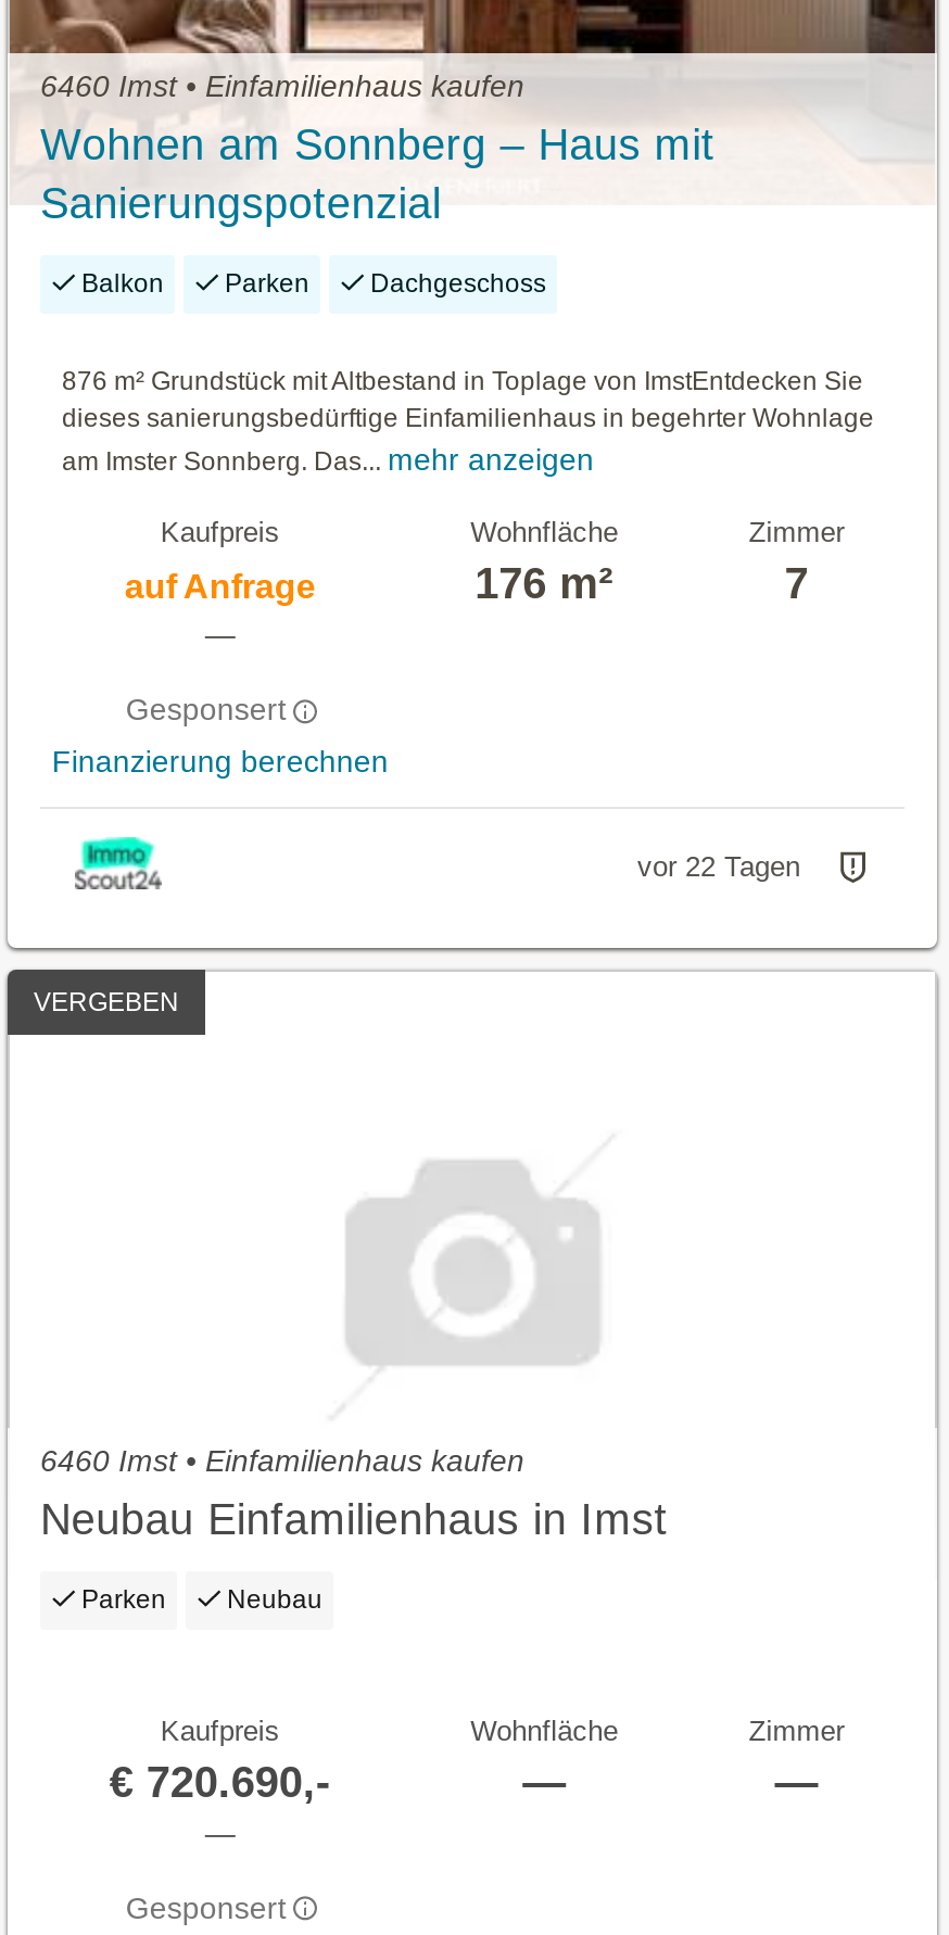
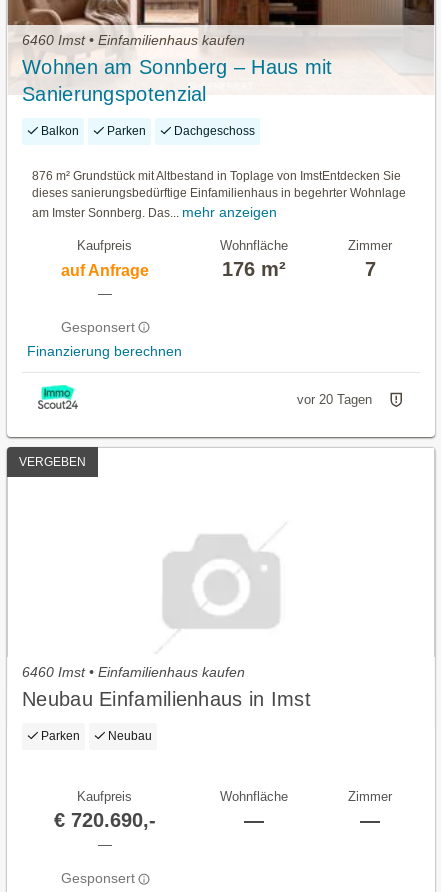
[637,851,800,883] vor 22 Tagen -> [297,392,372,407] vor 20 Tagen

